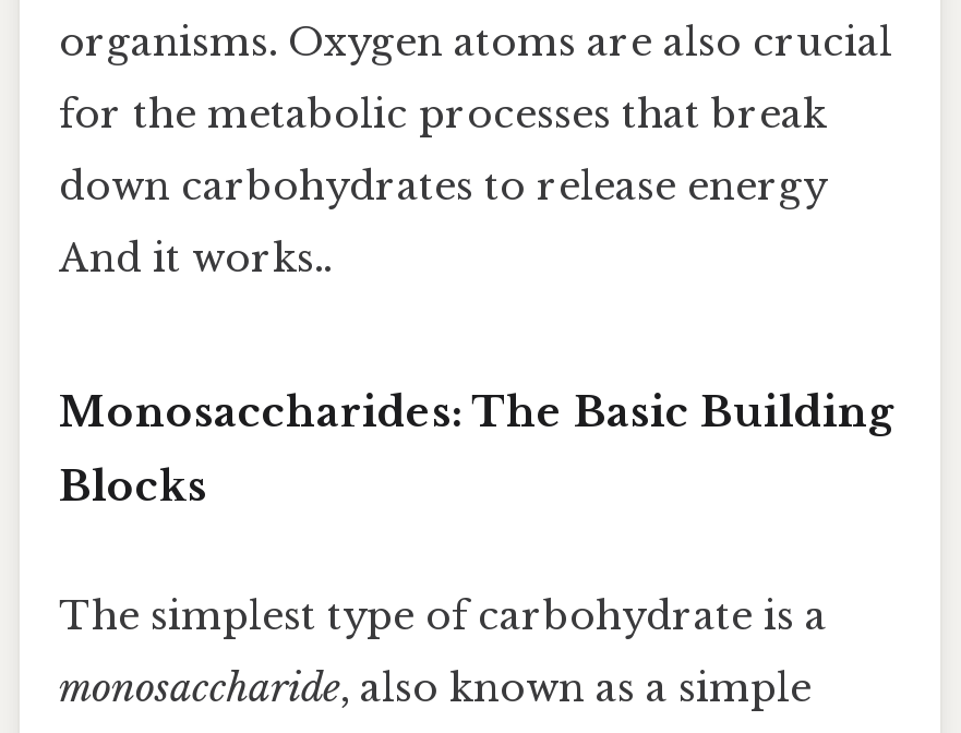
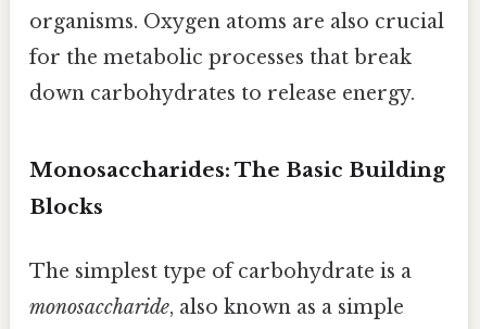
[59,163,825,283] down carbohydrates to release energy | And it works.. -> [29,81,415,105] down carbohydrates to release energy.

